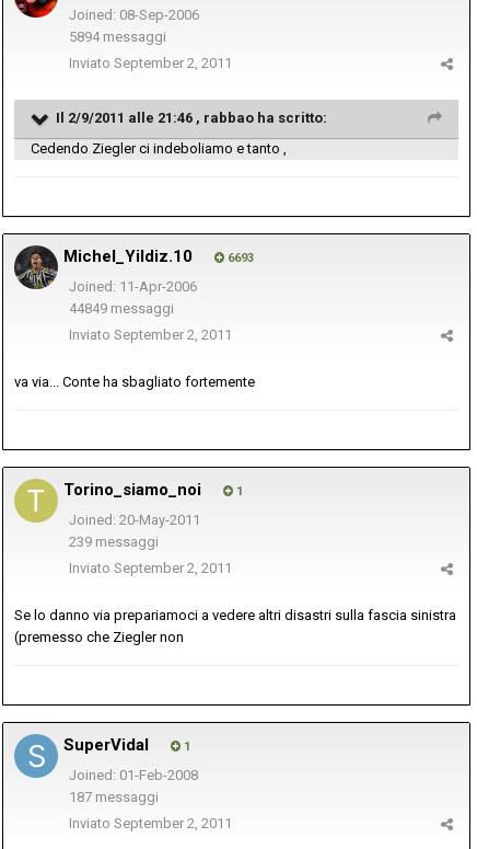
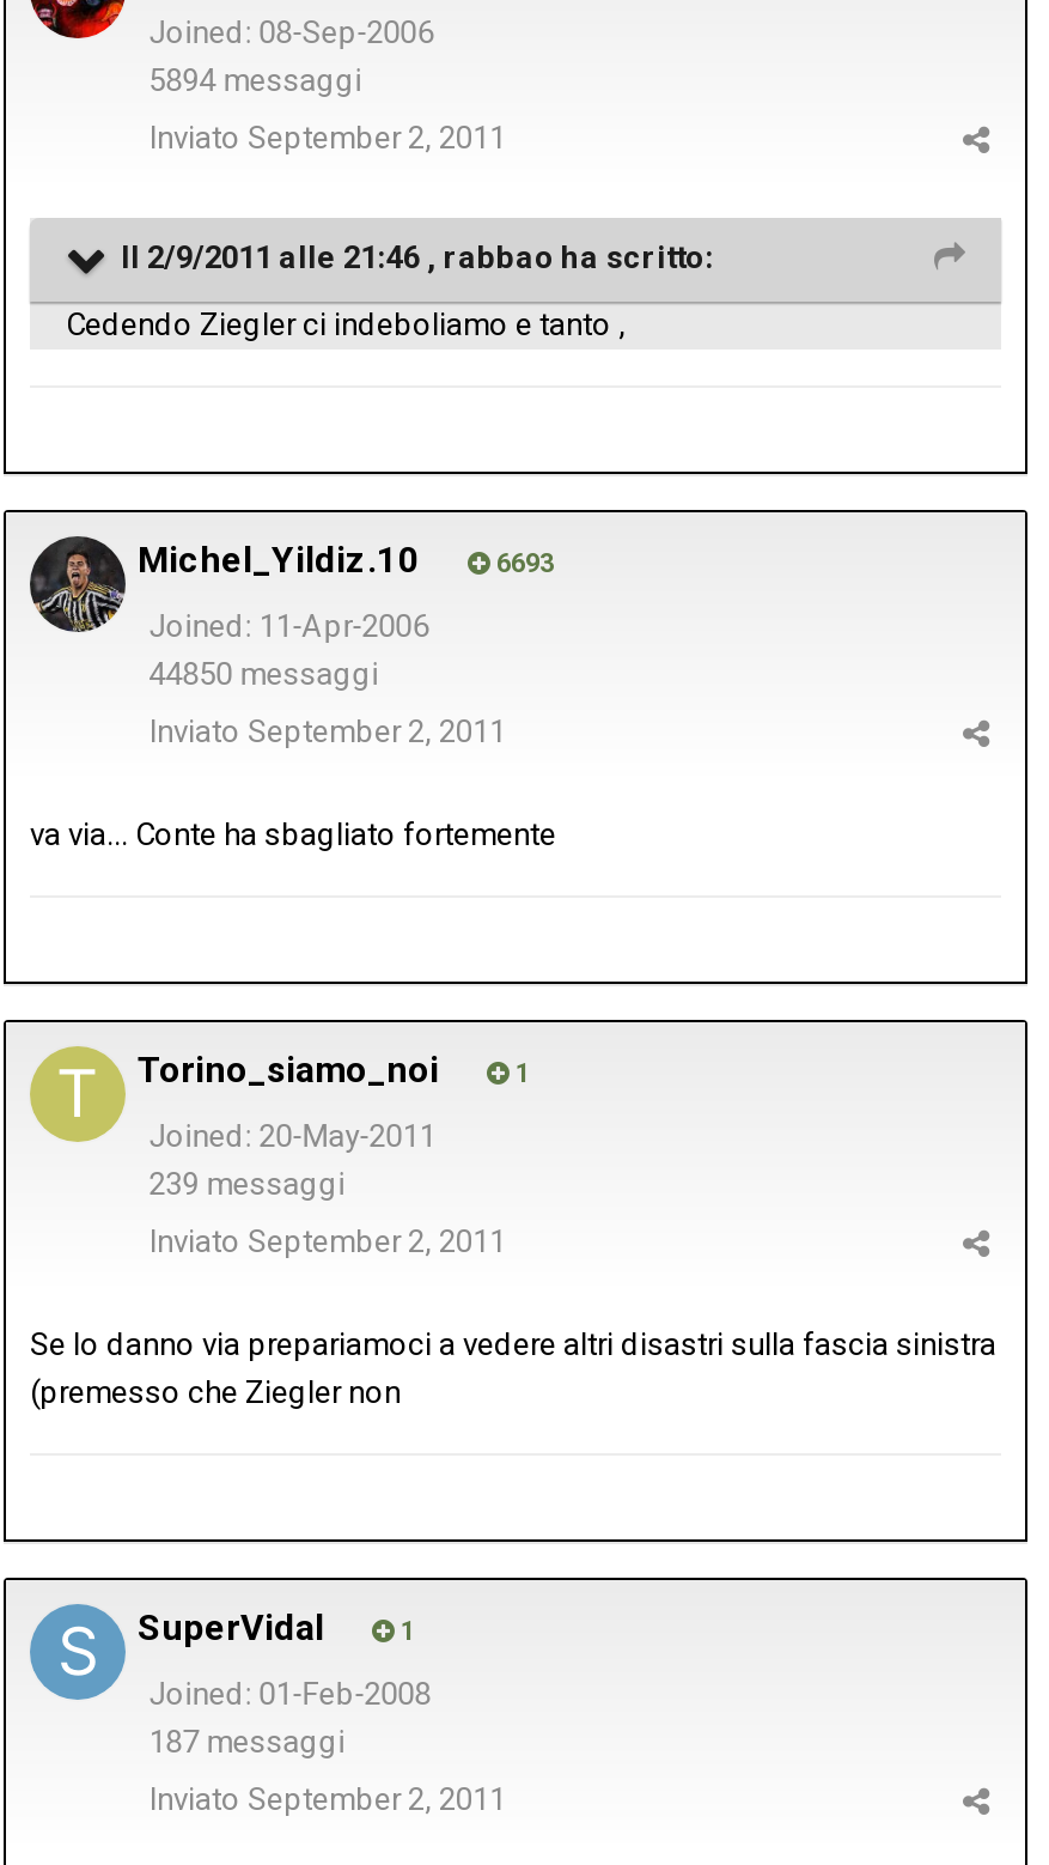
[69,301,174,317] 44849 messaggi -> [149,657,379,693] 44850 messaggi

